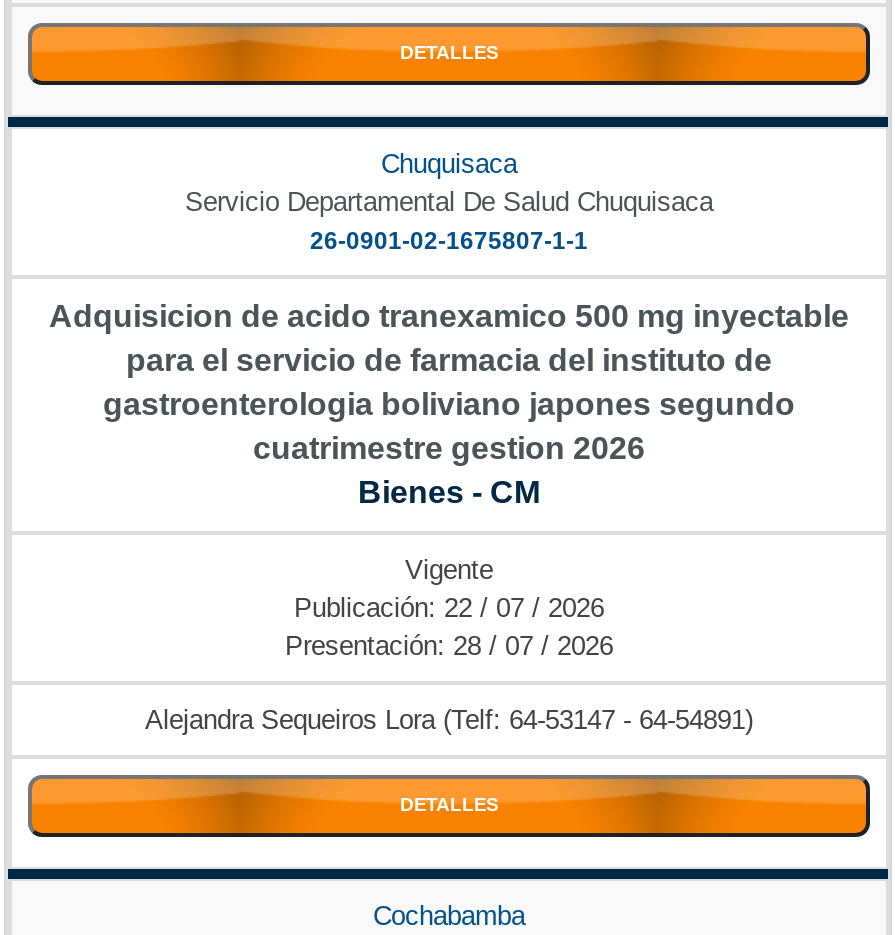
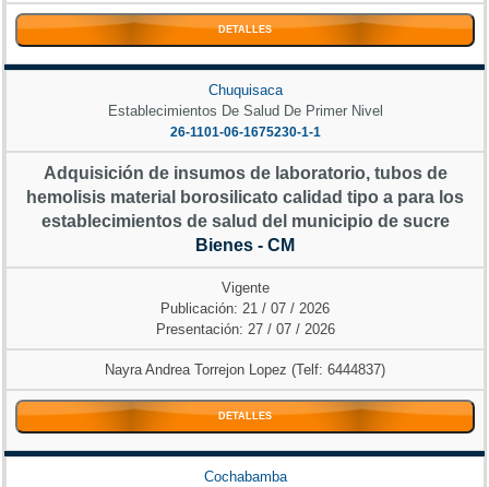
[185,187,713,255] Servicio Departamental De Salud Chuquisaca | 26-0901-02-1675807-1-1 -> [108,103,383,140] Establecimientos De Salud De Primer Nivel | 26-1101-06-1675230-1-1
[49,299,849,465] Adquisicion de acido tranexamico 500 mg inyectable | para el servicio de farmacia del instituto de | gastroenterologia boliviano japones segundo | cuatrimestre gestion 2026 -> [26,164,464,230] Adquisición de insumos de laboratorio, tubos de | hemolisis material borosilicato calidad tipo a para los | establecimientos de salud del municipio de sucre
[285,593,613,661] Publicación: 22 / 07 / 2026 | Presentación: 28 / 07 / 2026 -> [156,300,335,337] Publicación: 21 / 07 / 2026 | Presentación: 27 / 07 / 2026
[145,705,753,735] Alejandra Sequeiros Lora (Telf: 64-53147 - 64-54891) -> [105,361,385,378] Nayra Andrea Torrejon Lopez (Telf: 6444837)

